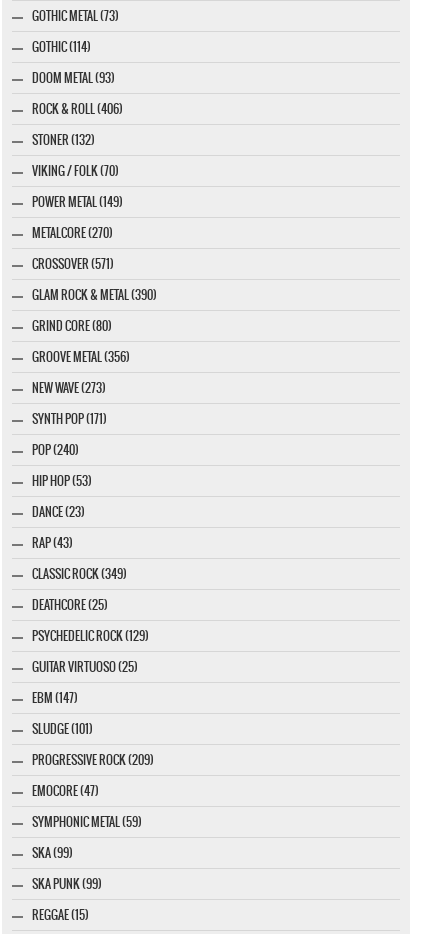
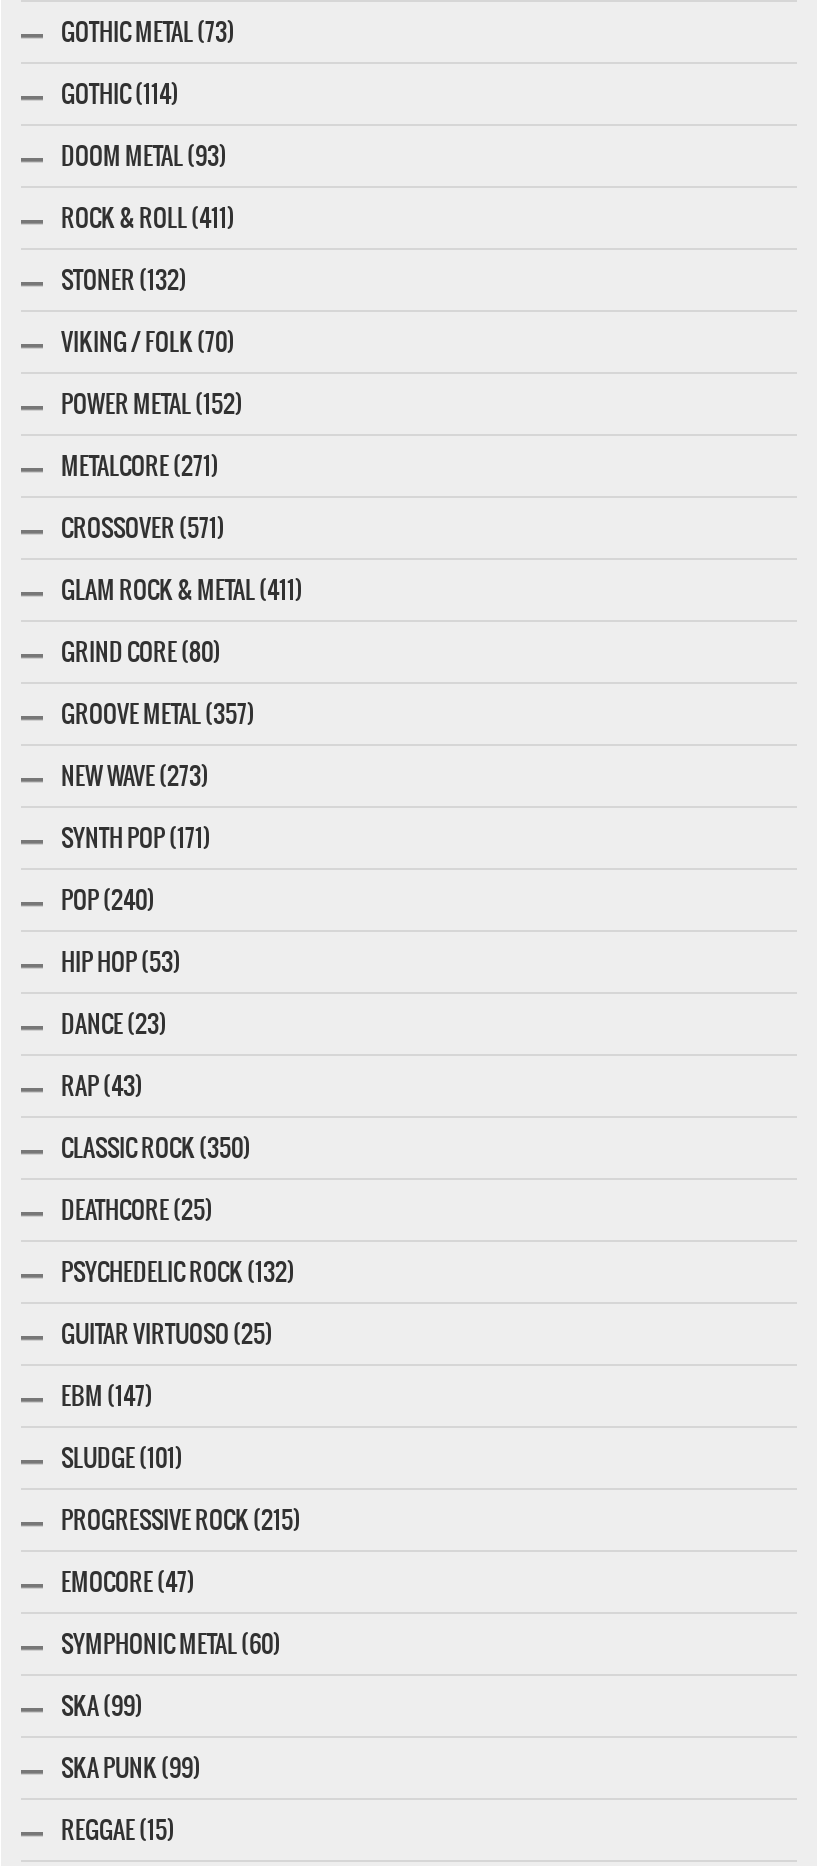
[32,100,123,118] ROCK & ROLL (406) -> [61,201,235,237] ROCK & ROLL (411)
[32,193,123,211] POWER METAL (149) -> [61,387,243,423] POWER METAL (152)
[32,224,113,242] METALCORE (270) -> [61,449,219,485] METALCORE (271)
[32,286,157,304] GLAM ROCK & METAL (390) -> [61,573,303,609] GLAM ROCK & METAL (411)
[32,348,130,366] GROOVE METAL (356) -> [61,697,255,733] GROOVE METAL (357)
[32,565,127,583] CLASSIC ROCK (349) -> [61,1131,251,1167] CLASSIC ROCK (350)
[32,627,149,645] PSYCHEDELIC ROCK (129) -> [61,1255,295,1291] PSYCHEDELIC ROCK (132)
[32,751,154,769] PROGRESSIVE ROCK (209) -> [61,1503,301,1539] PROGRESSIVE ROCK (215)
[32,813,142,831] SYMPHONIC METAL (59) -> [61,1627,281,1663] SYMPHONIC METAL (60)

